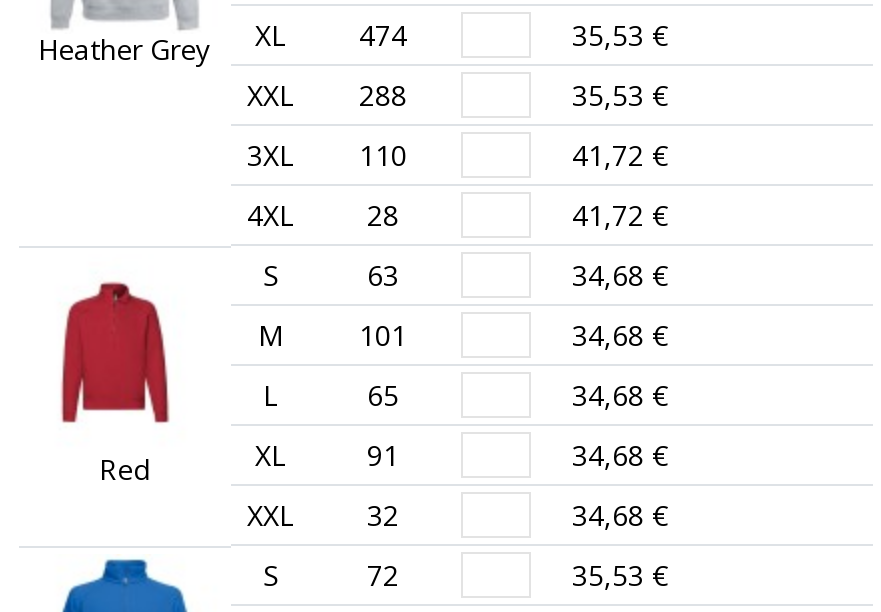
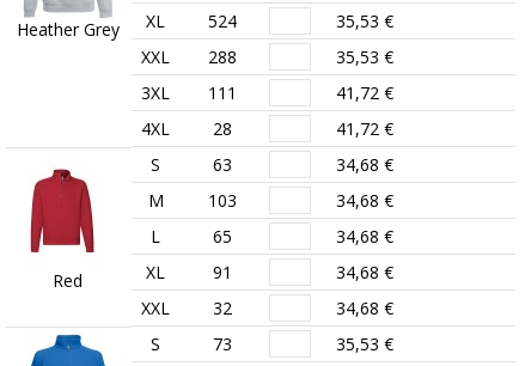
[38,16,407,69] Heather Grey XL 474 -> [16,9,237,41] Heather Grey XL 524
[247,136,407,174] 3XL 110 -> [141,81,237,104] 3XL 111
[258,316,407,354] M 101 -> [148,189,237,211] M 103
[367,556,399,594] 72 -> [213,332,232,355] 73

